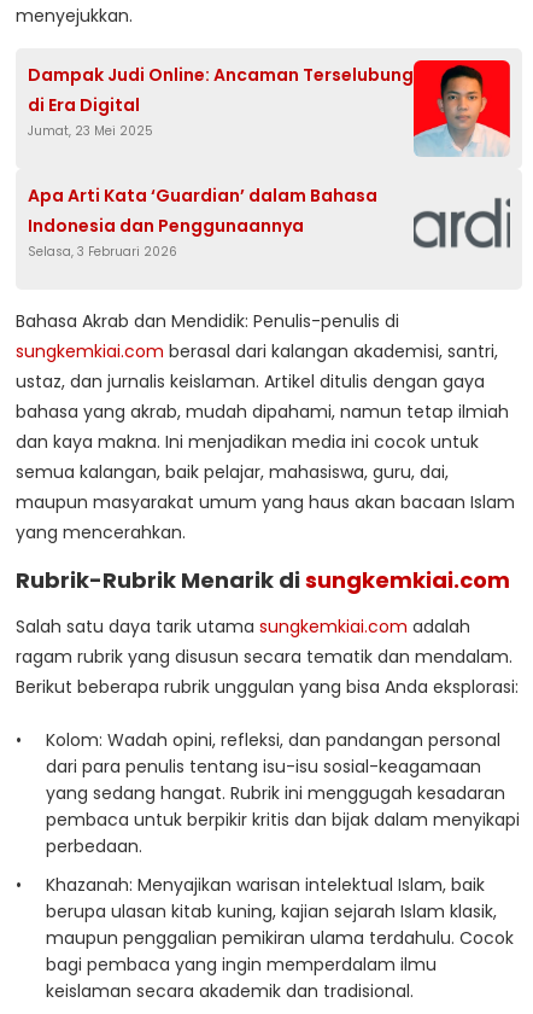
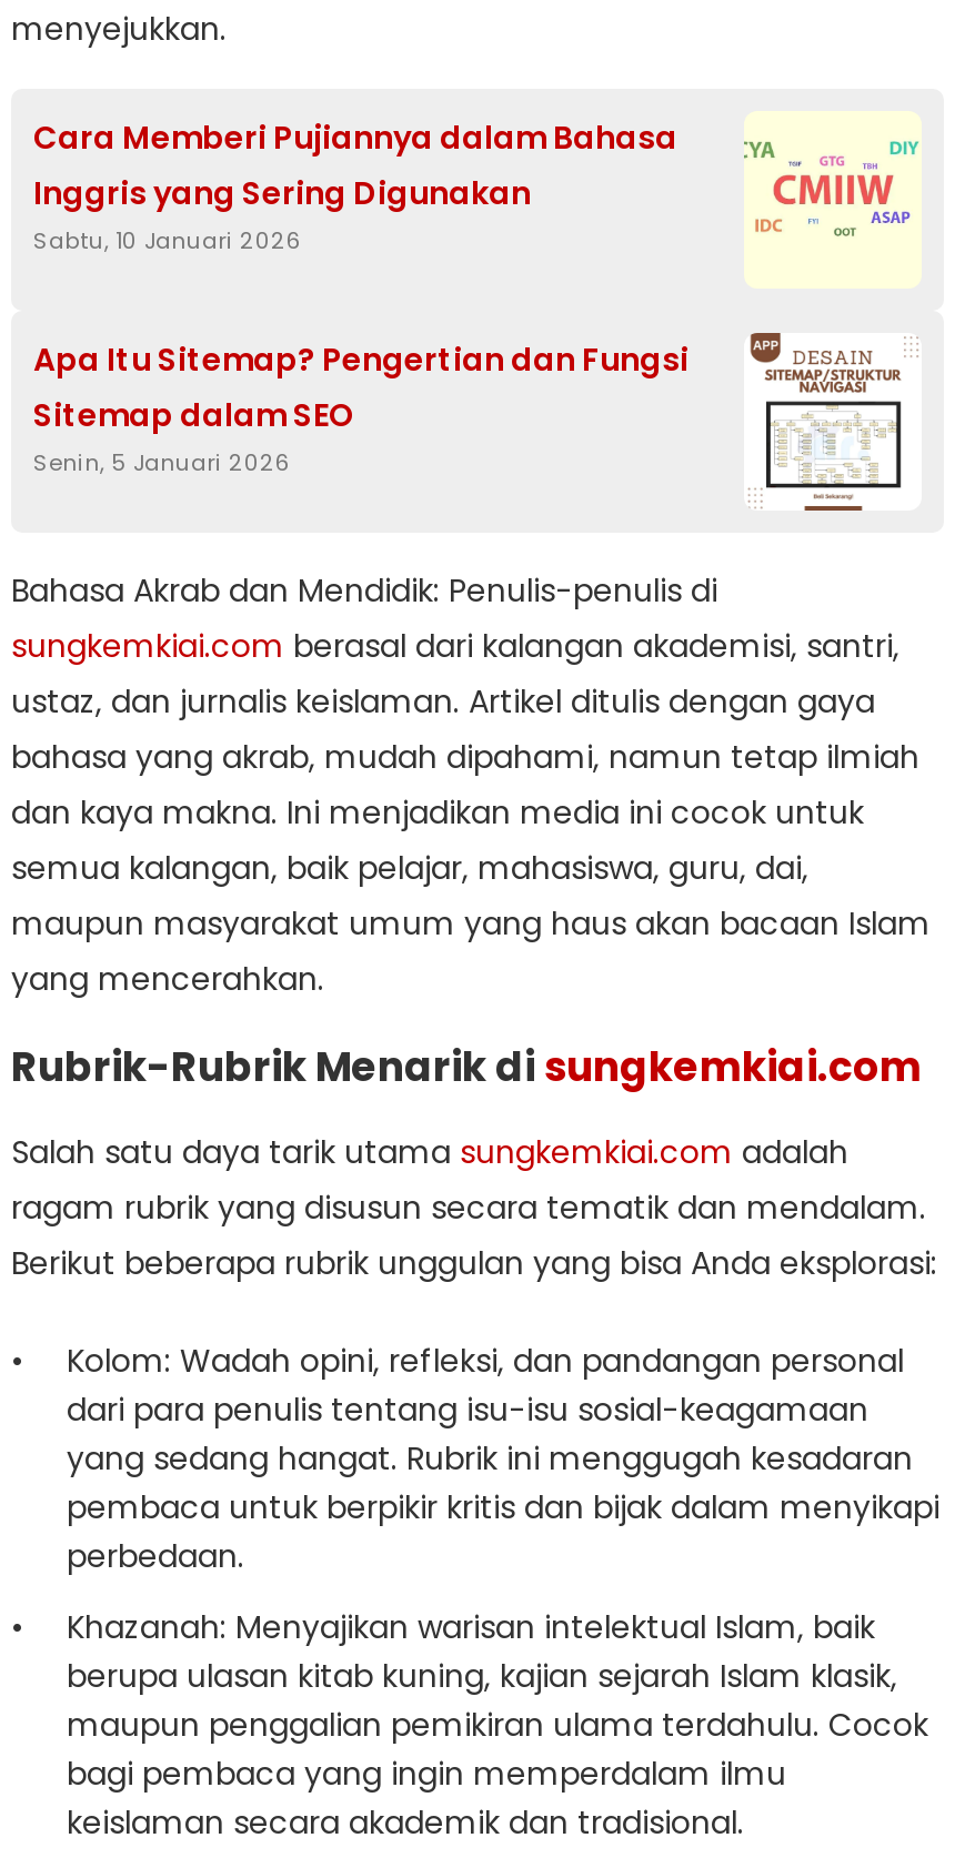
[28,59,511,157] [image] | Dampak Judi Online: Ancaman Terselubung | di Era Digital | Jumat, 23 Mei 2025 -> [33,111,922,289] [image] | Cara Memberi Pujiannya dalam Bahasa | Inggris yang Sering Digunakan | Sabtu, 10 Januari 2026
[28,181,511,266] [image] | Apa Arti Kata ‘Guardian’ dalam Bahasa | Indonesia dan Penggunaannya | Selasa, 3 Februari 2026 -> [33,331,922,513] [image] | Apa Itu Sitemap? Pengertian dan Fungsi | Sitemap dalam SEO | Senin, 5 Januari 2026

